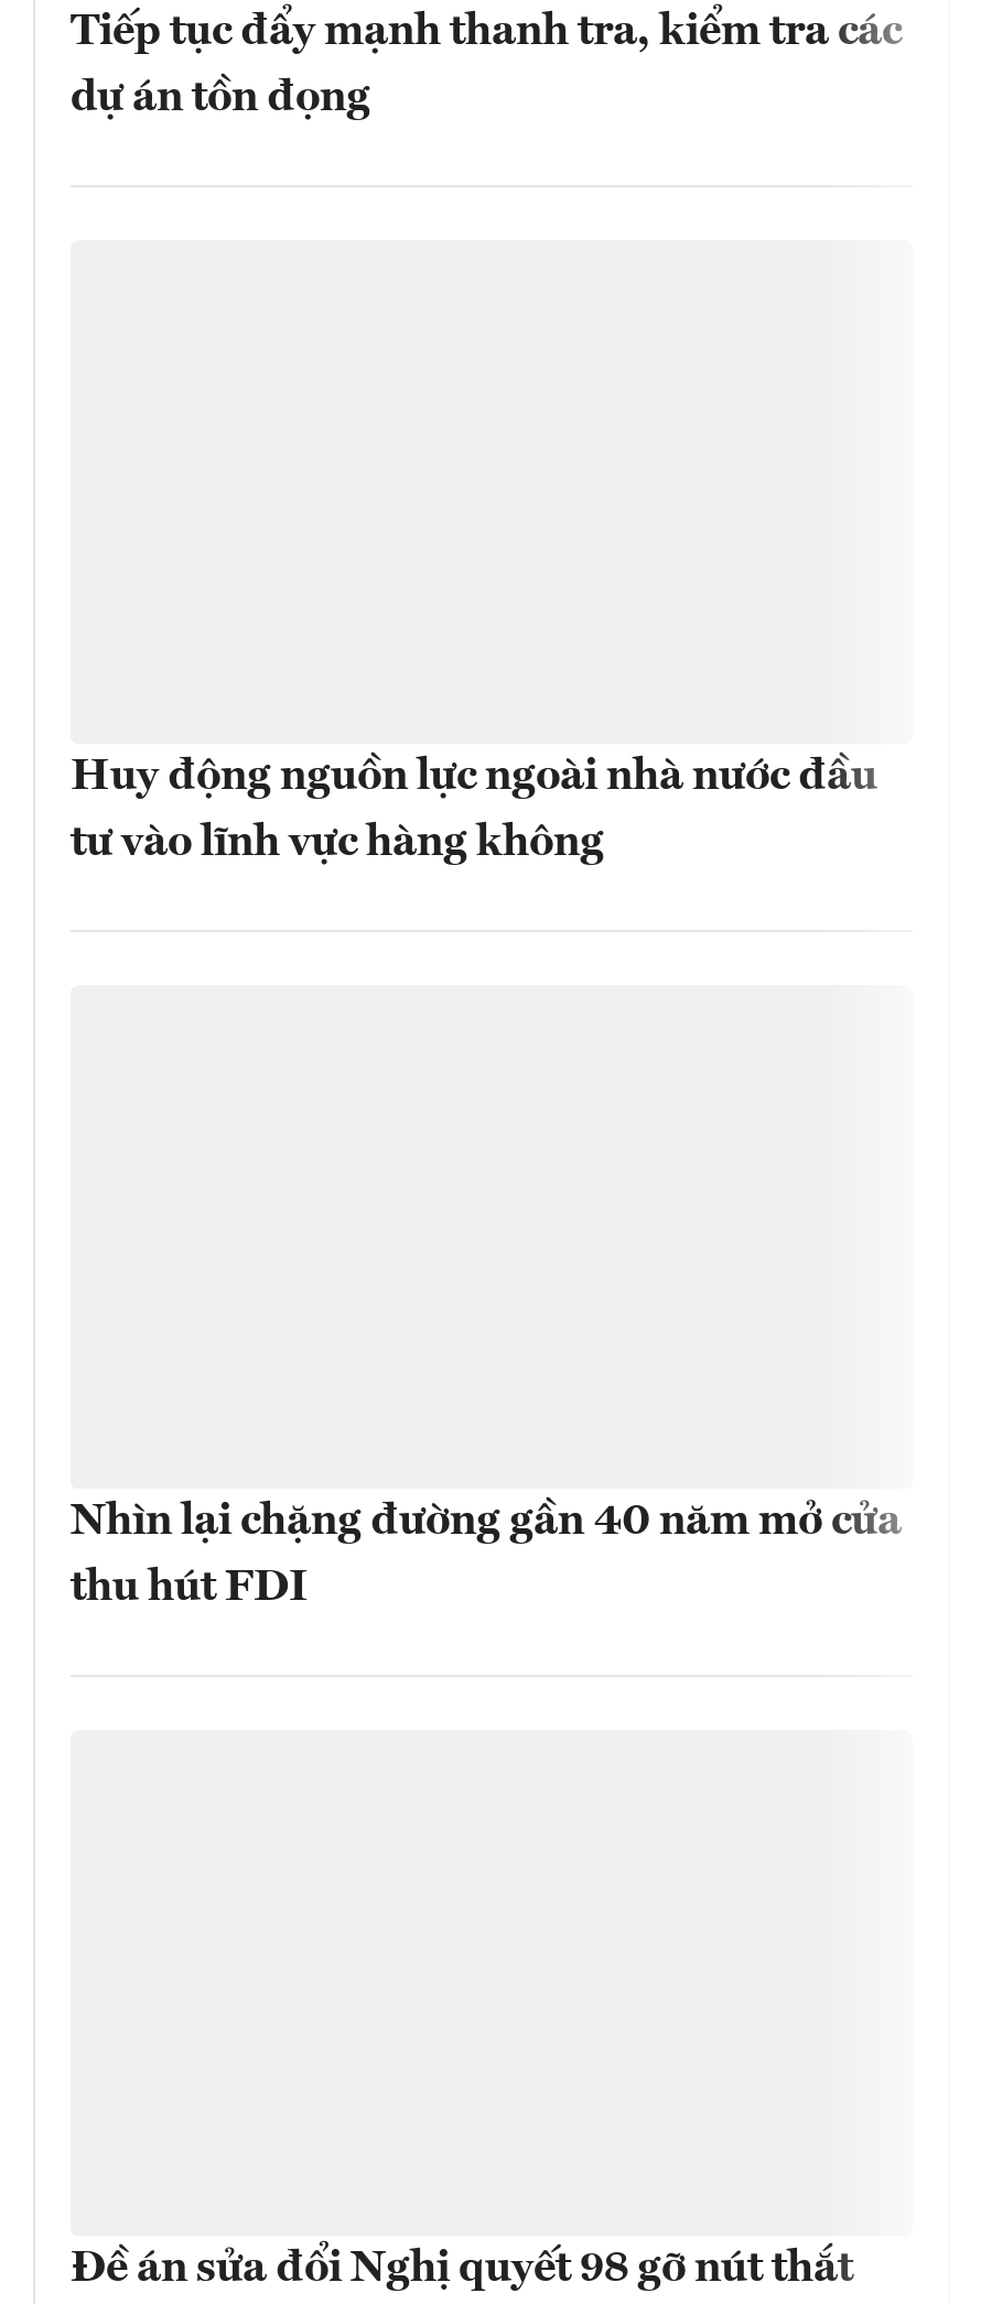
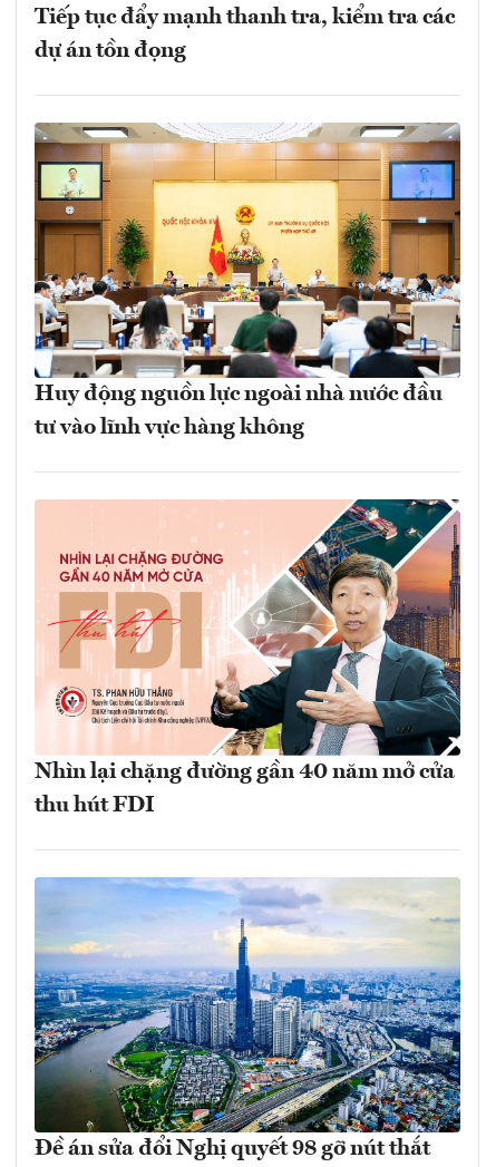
none -> [33,121,461,379] [image]
none -> [36,498,461,757] [image]
none -> [33,877,461,1134] [image]

